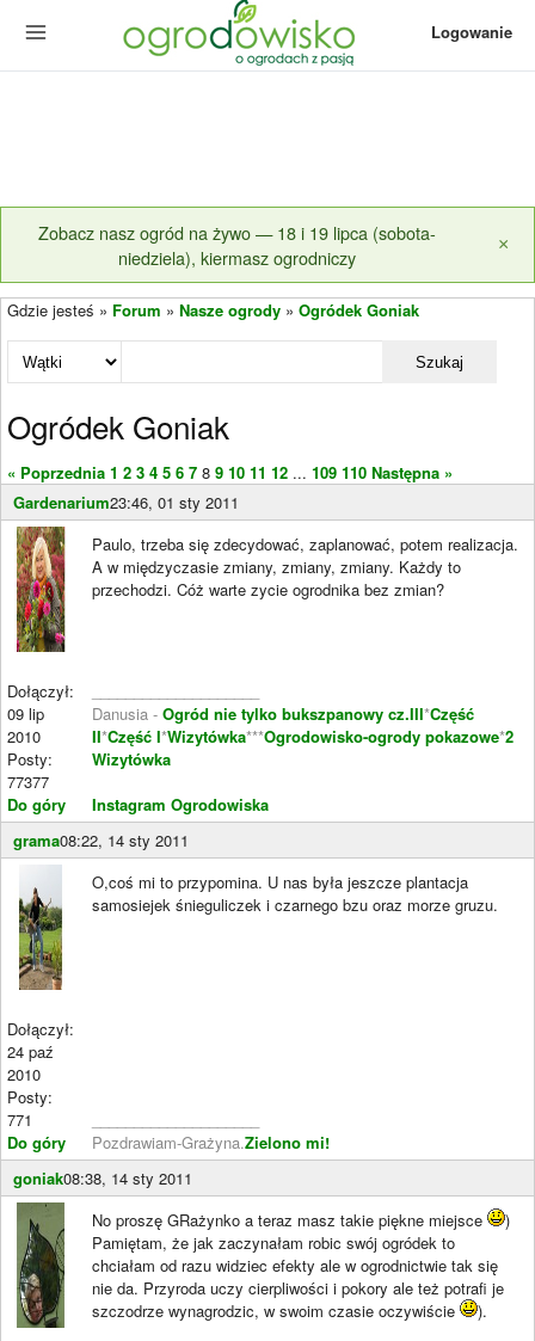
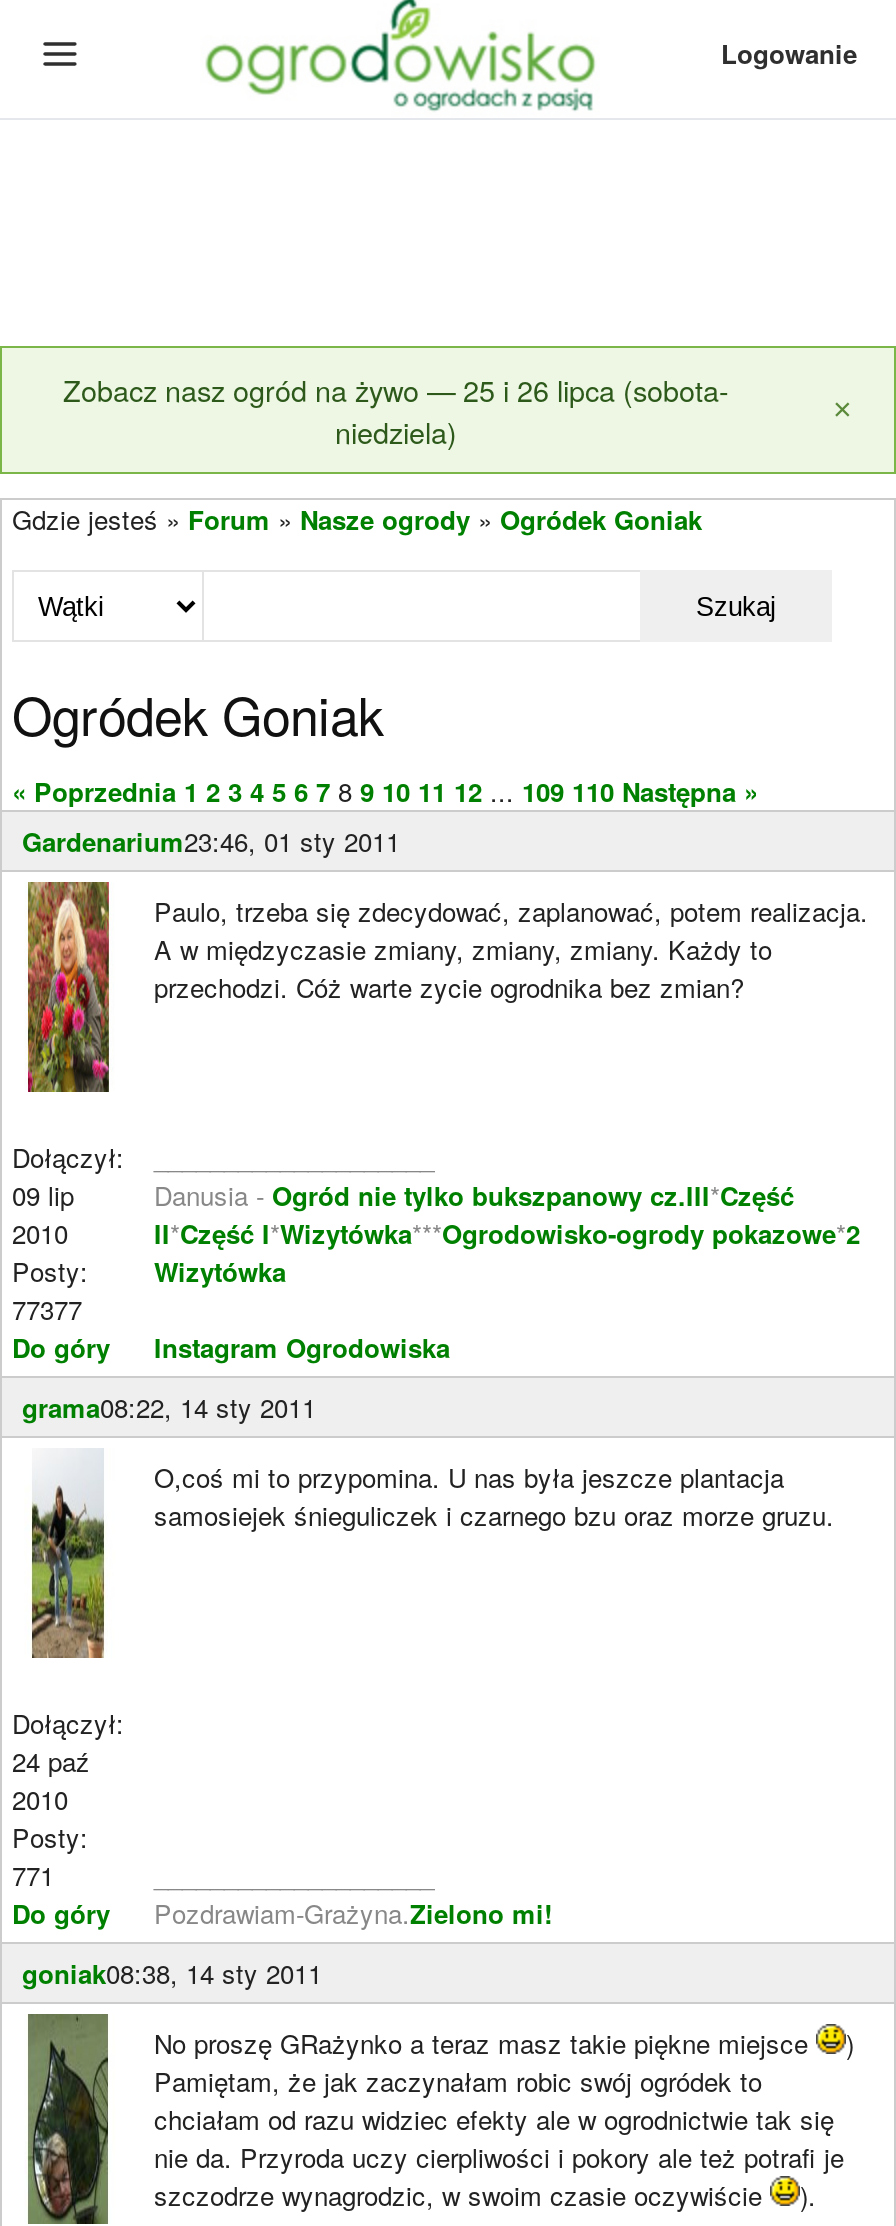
[38,220,435,270] Zobacz nasz ogród na żywo — 18 i 19 lipca (sobota- | niedziela), kiermasz ogrodniczy -> [63,368,729,452] Zobacz nasz ogród na żywo — 25 i 26 lipca (sobota- | niedziela)

